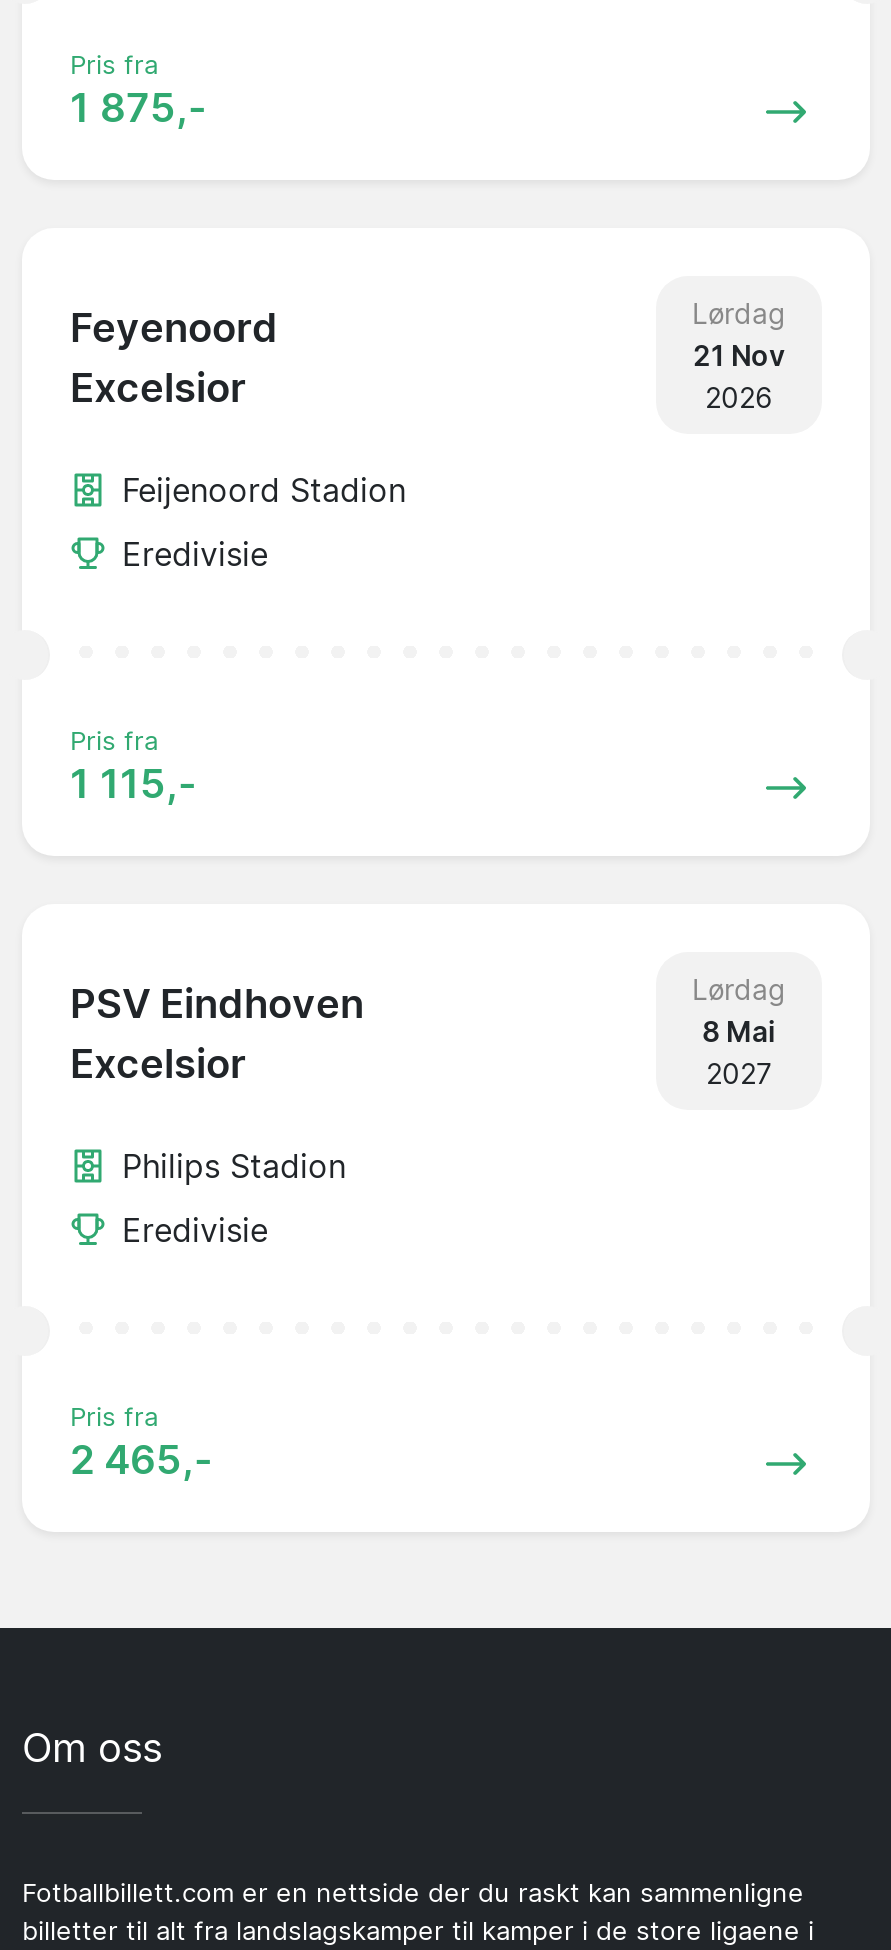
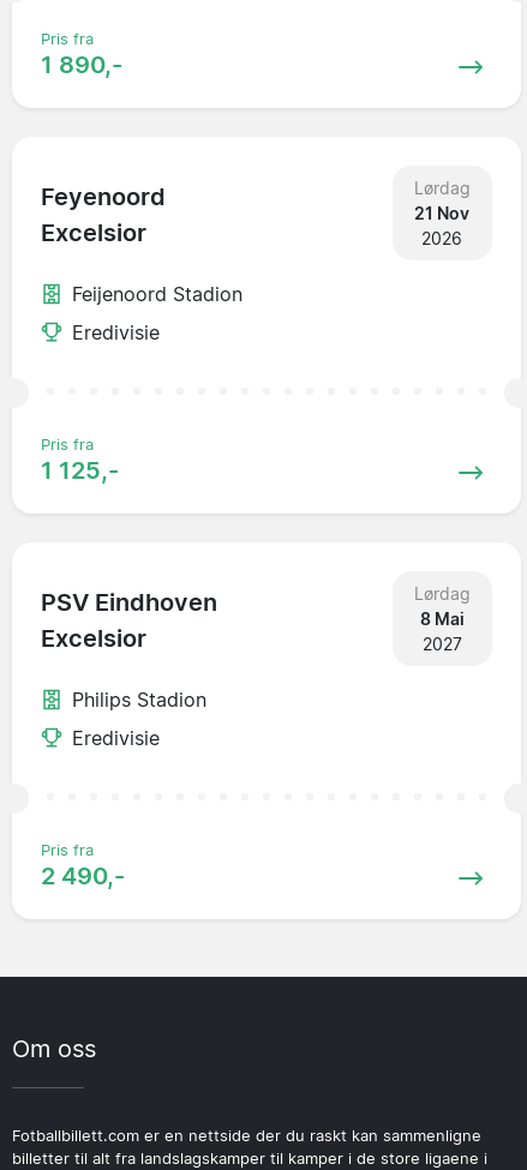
[70,83,206,131] 1 875,- -> [41,50,122,79] 1 890,-
[70,759,196,807] 1 115,- -> [41,456,119,484] 1 125,-
[70,1435,212,1483] 2 465,- -> [41,861,125,890] 2 490,-

